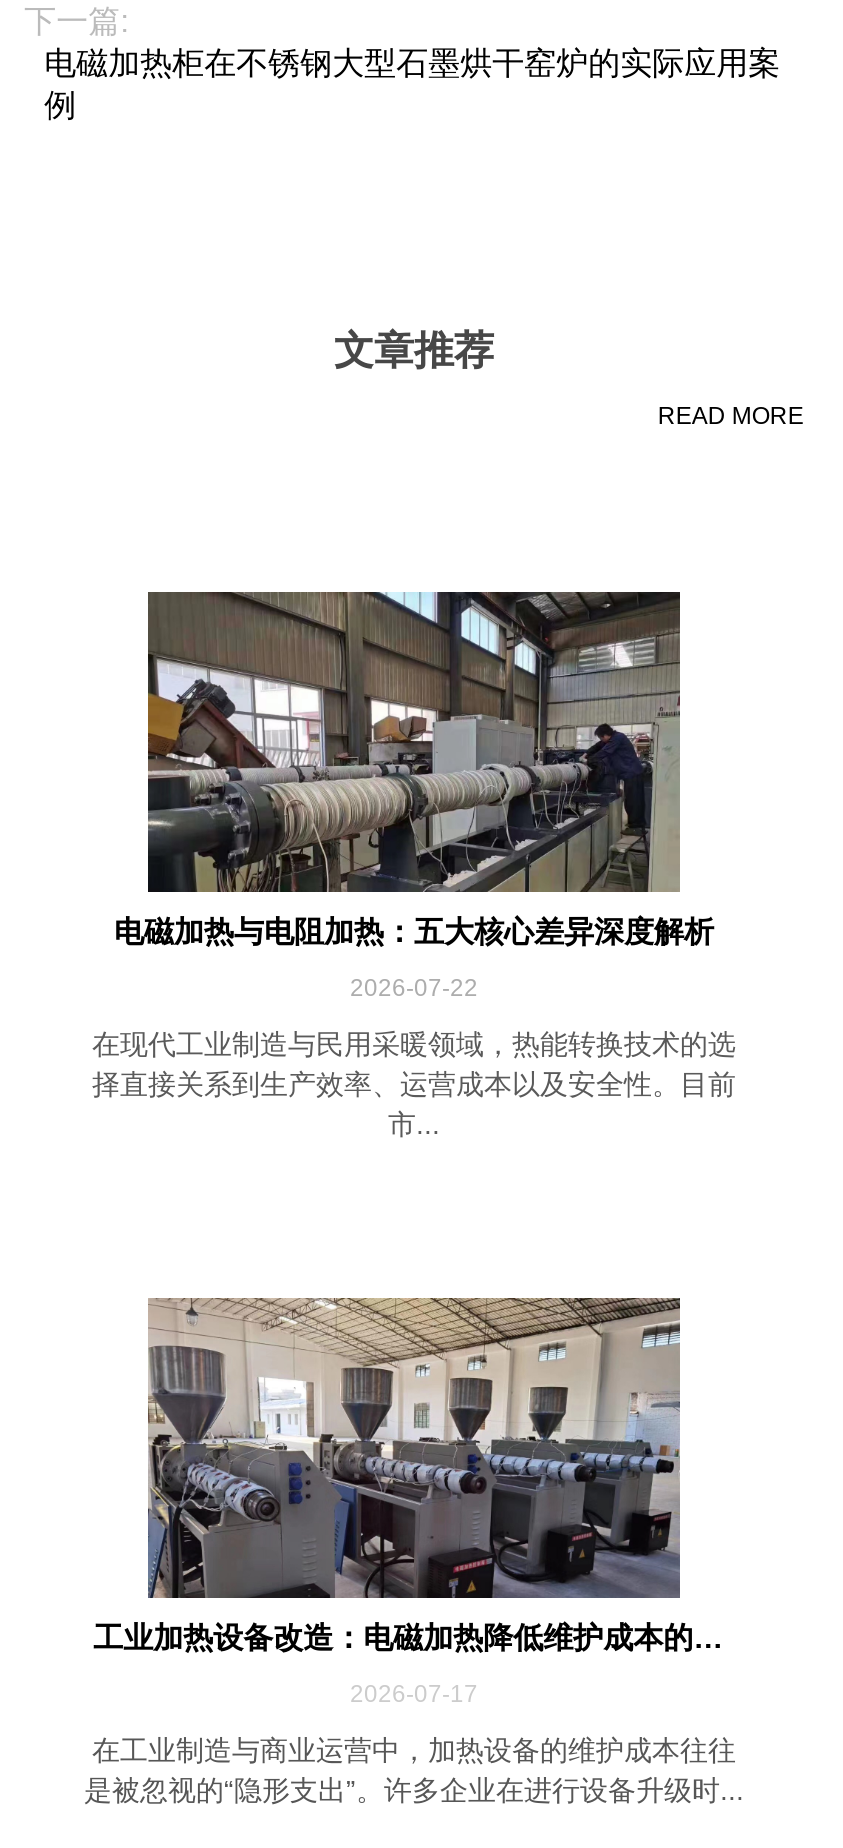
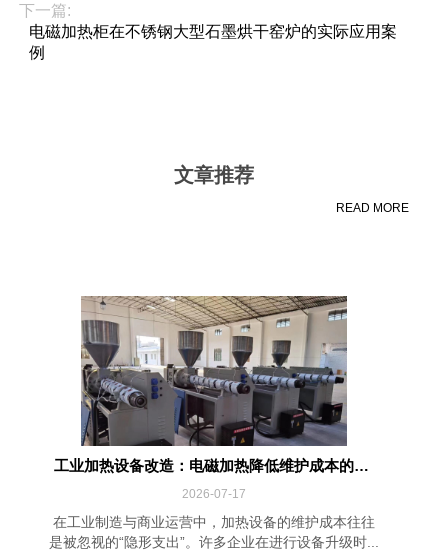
[92,590,736,1139] [image] | 电磁加热与电阻加热：五大核心差异深度解析 | 2026-07-22 | 在现代工业制造与民用采暖领域，热能转换技术的选 | 择直接关系到生产效率、运营成本以及安全性。目前 | 市... -> none

